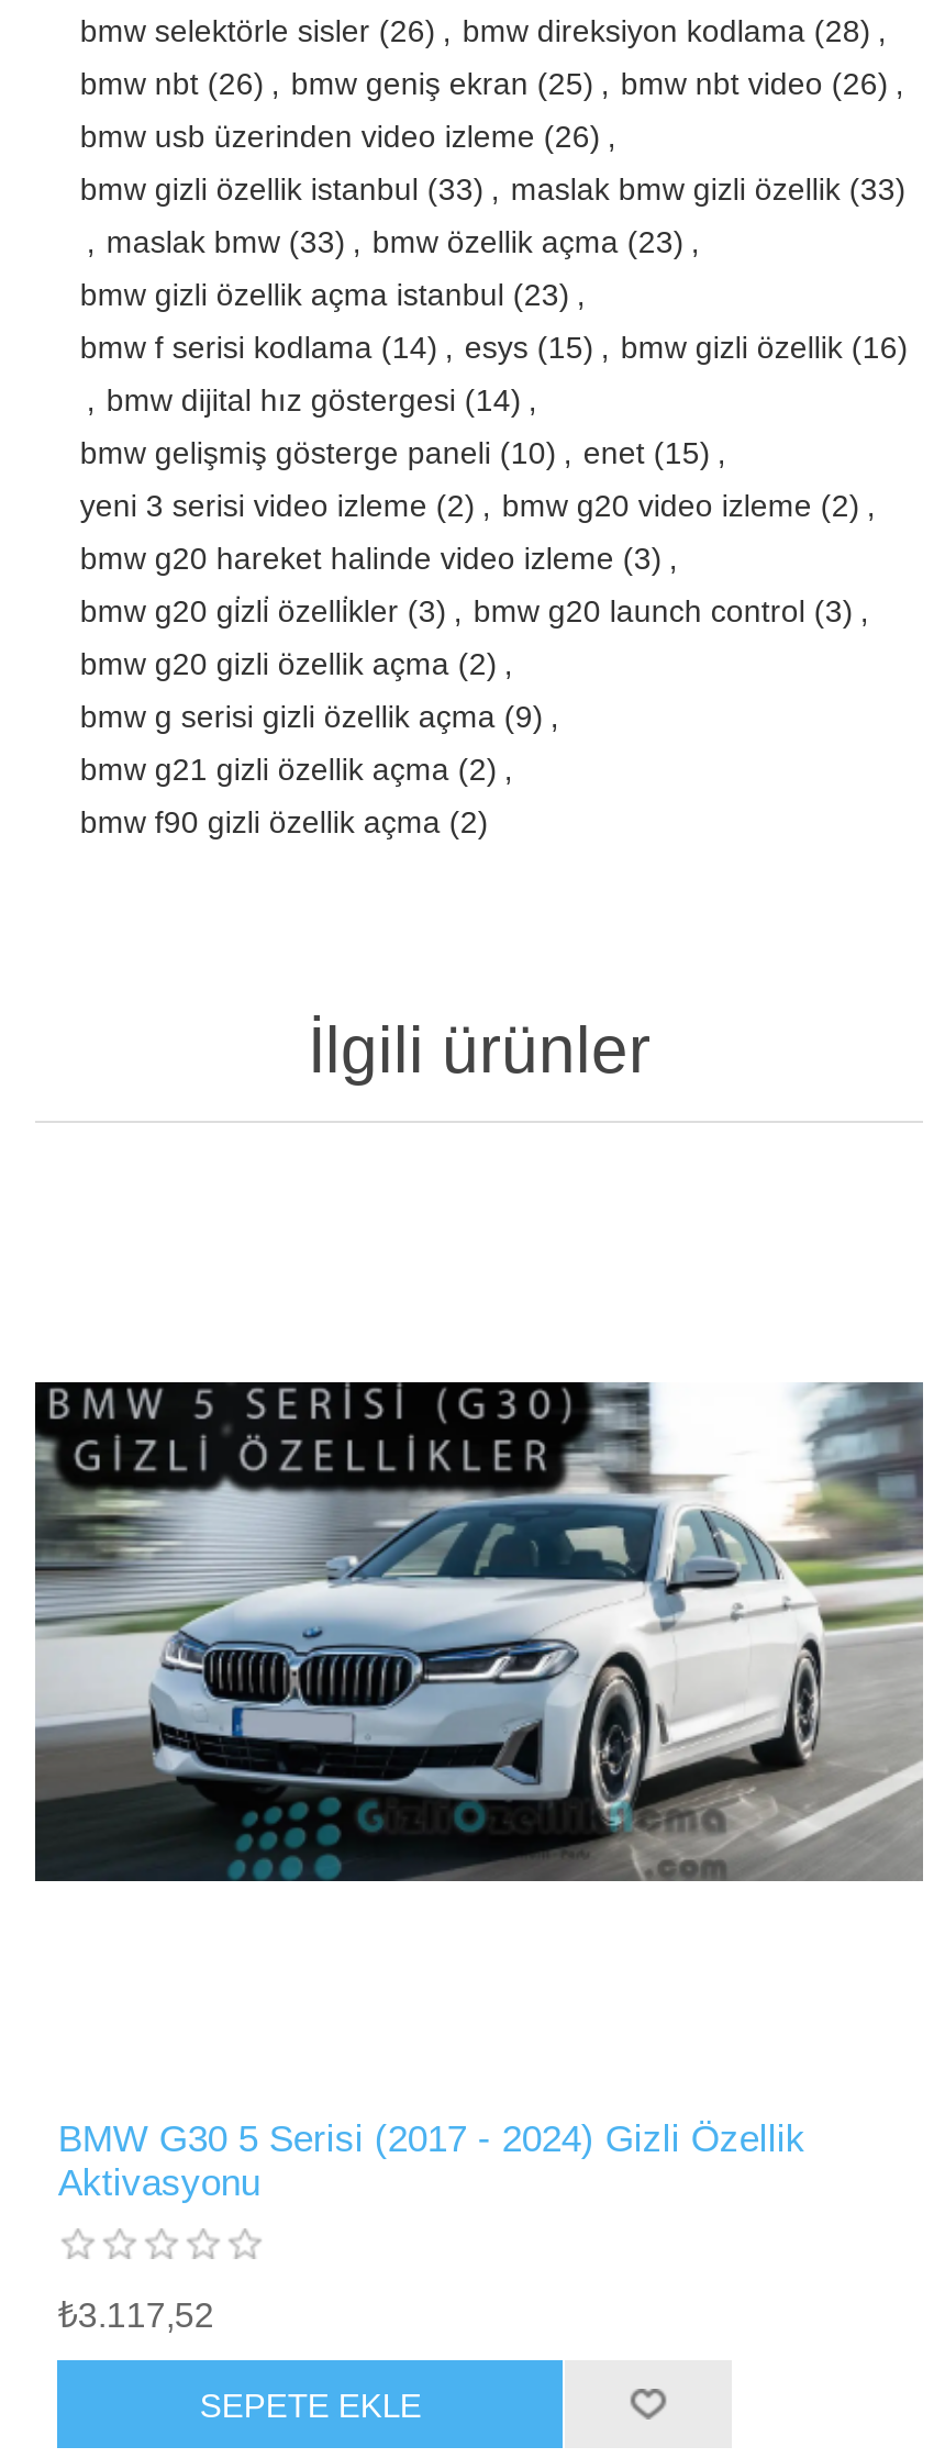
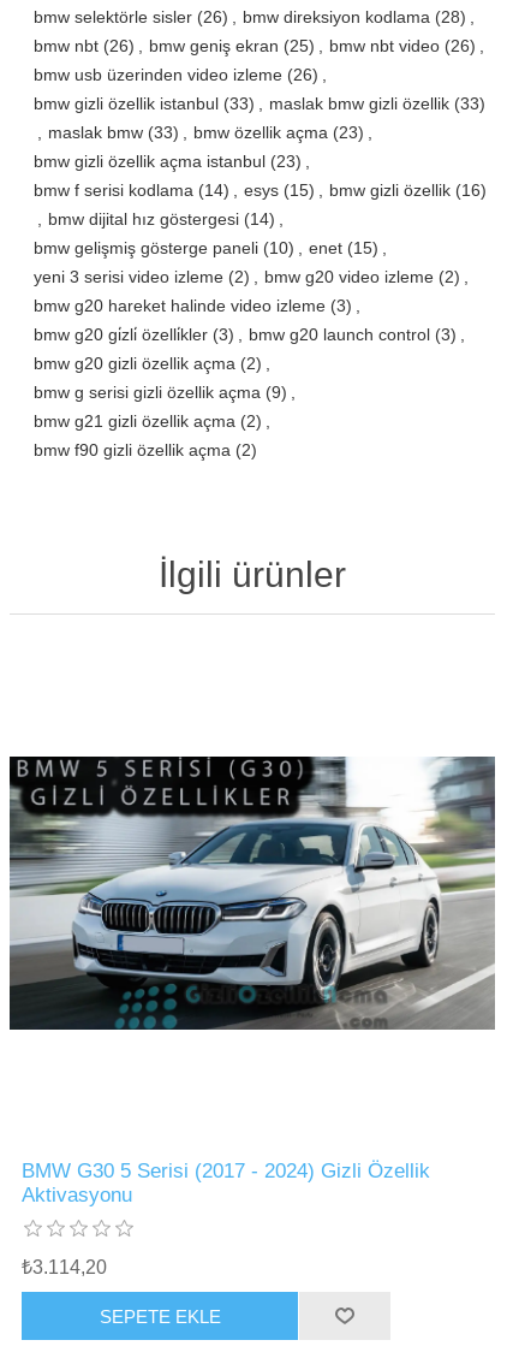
[58,2297,214,2334] ₺3.117,52 -> [22,1257,107,1278] ₺3.114,20

